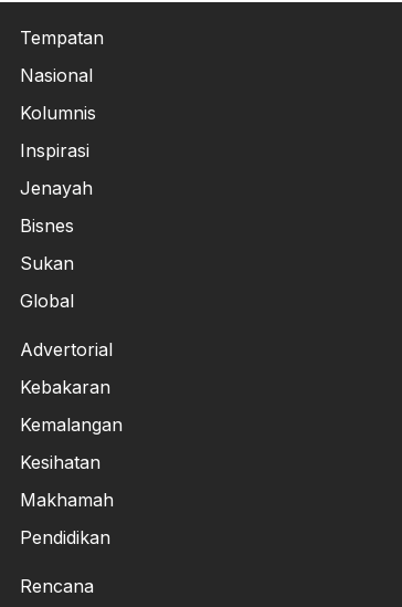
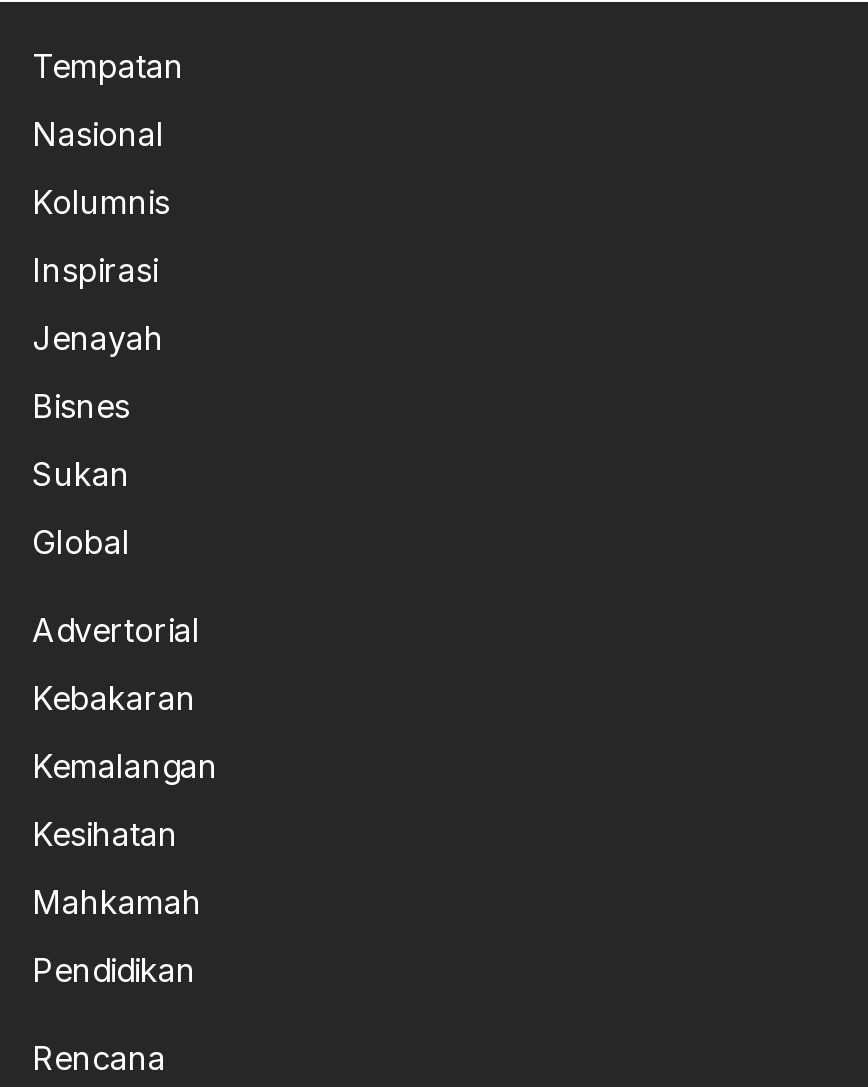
[20,488,114,510] Makhamah -> [32,881,202,921] Mahkamah

